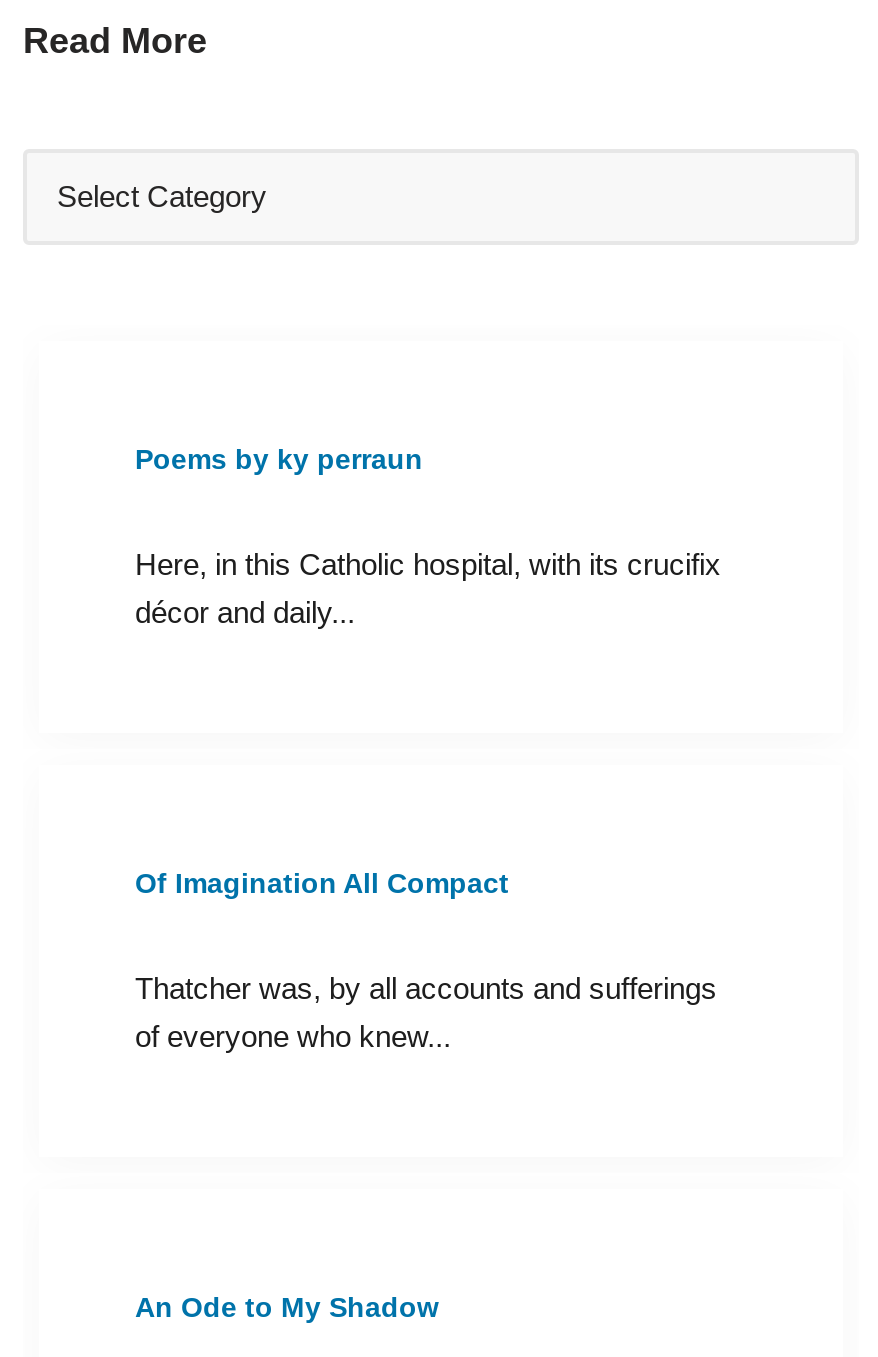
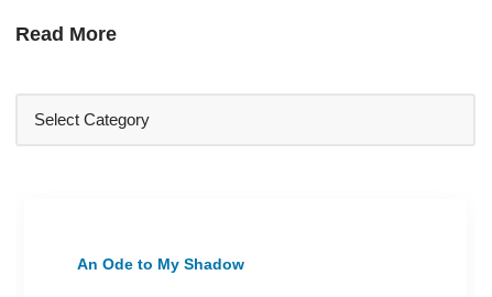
[135,444,721,630] Poems by ky perraun | Here, in this Catholic hospital, with its crucifix | décor and daily... -> none
[135,868,717,1054] Of Imagination All Compact | Thatcher was, by all accounts and sufferings | of everyone who knew... -> none

